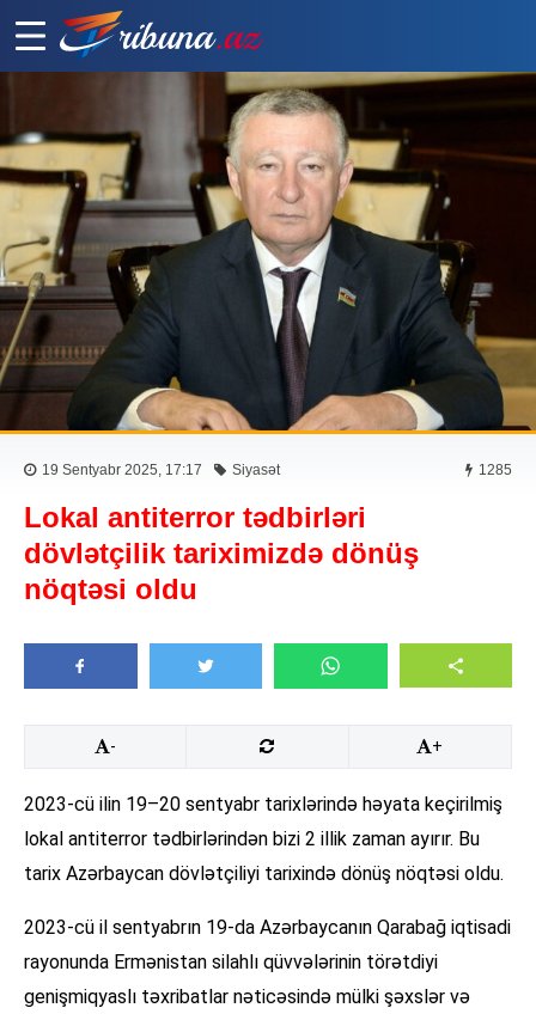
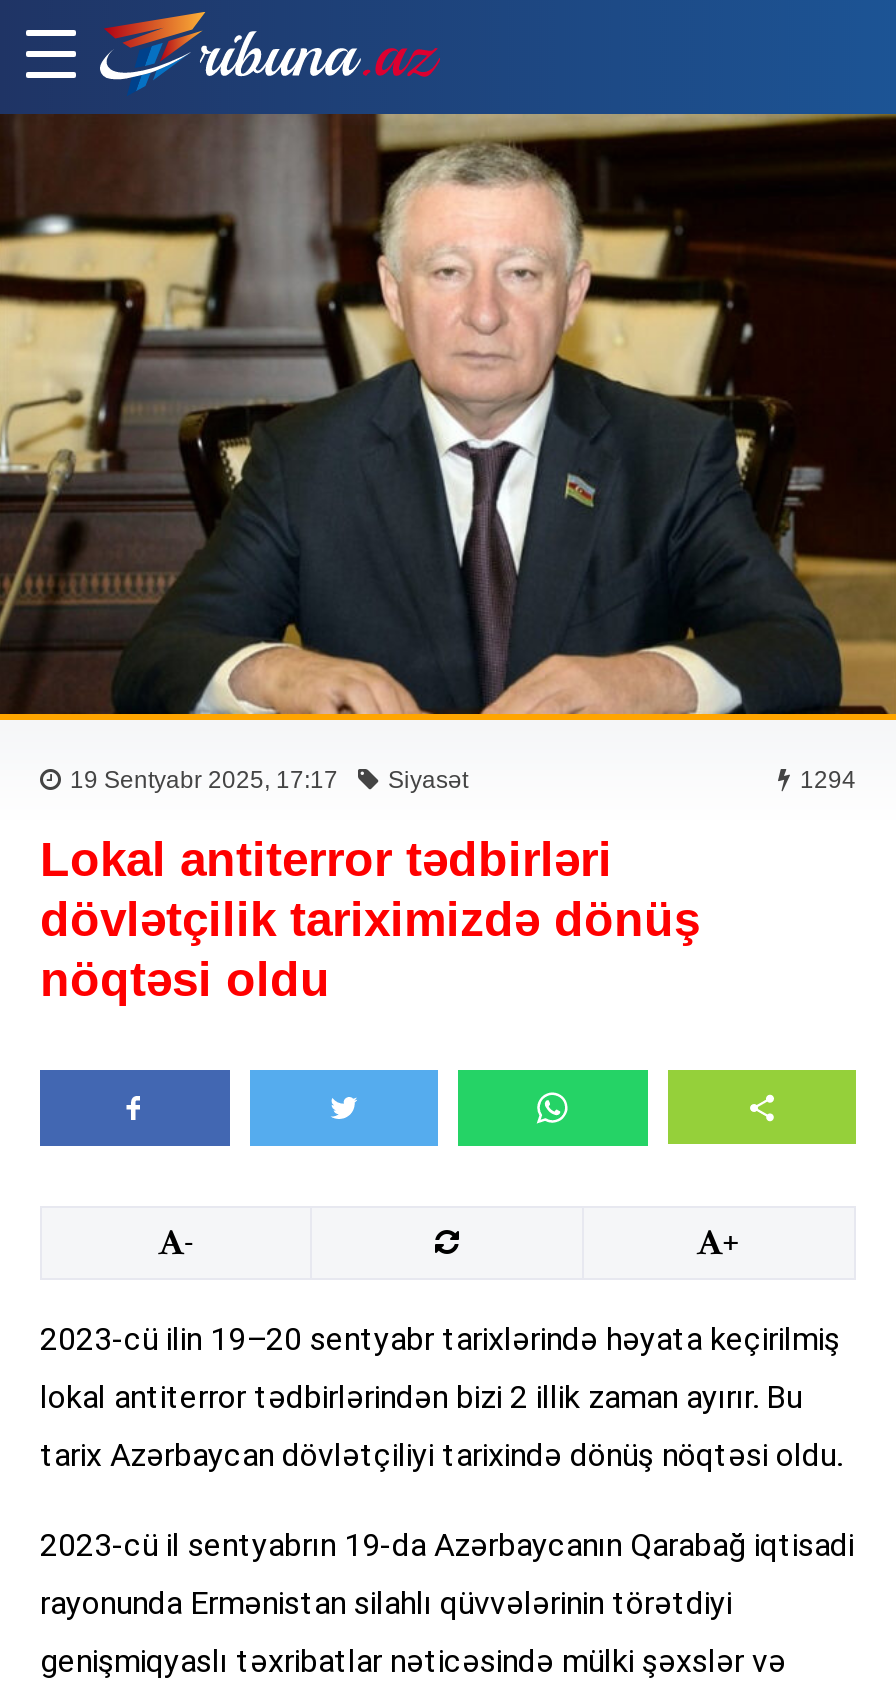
[479,462,512,479] 1285 -> [800,766,856,794] 1294

